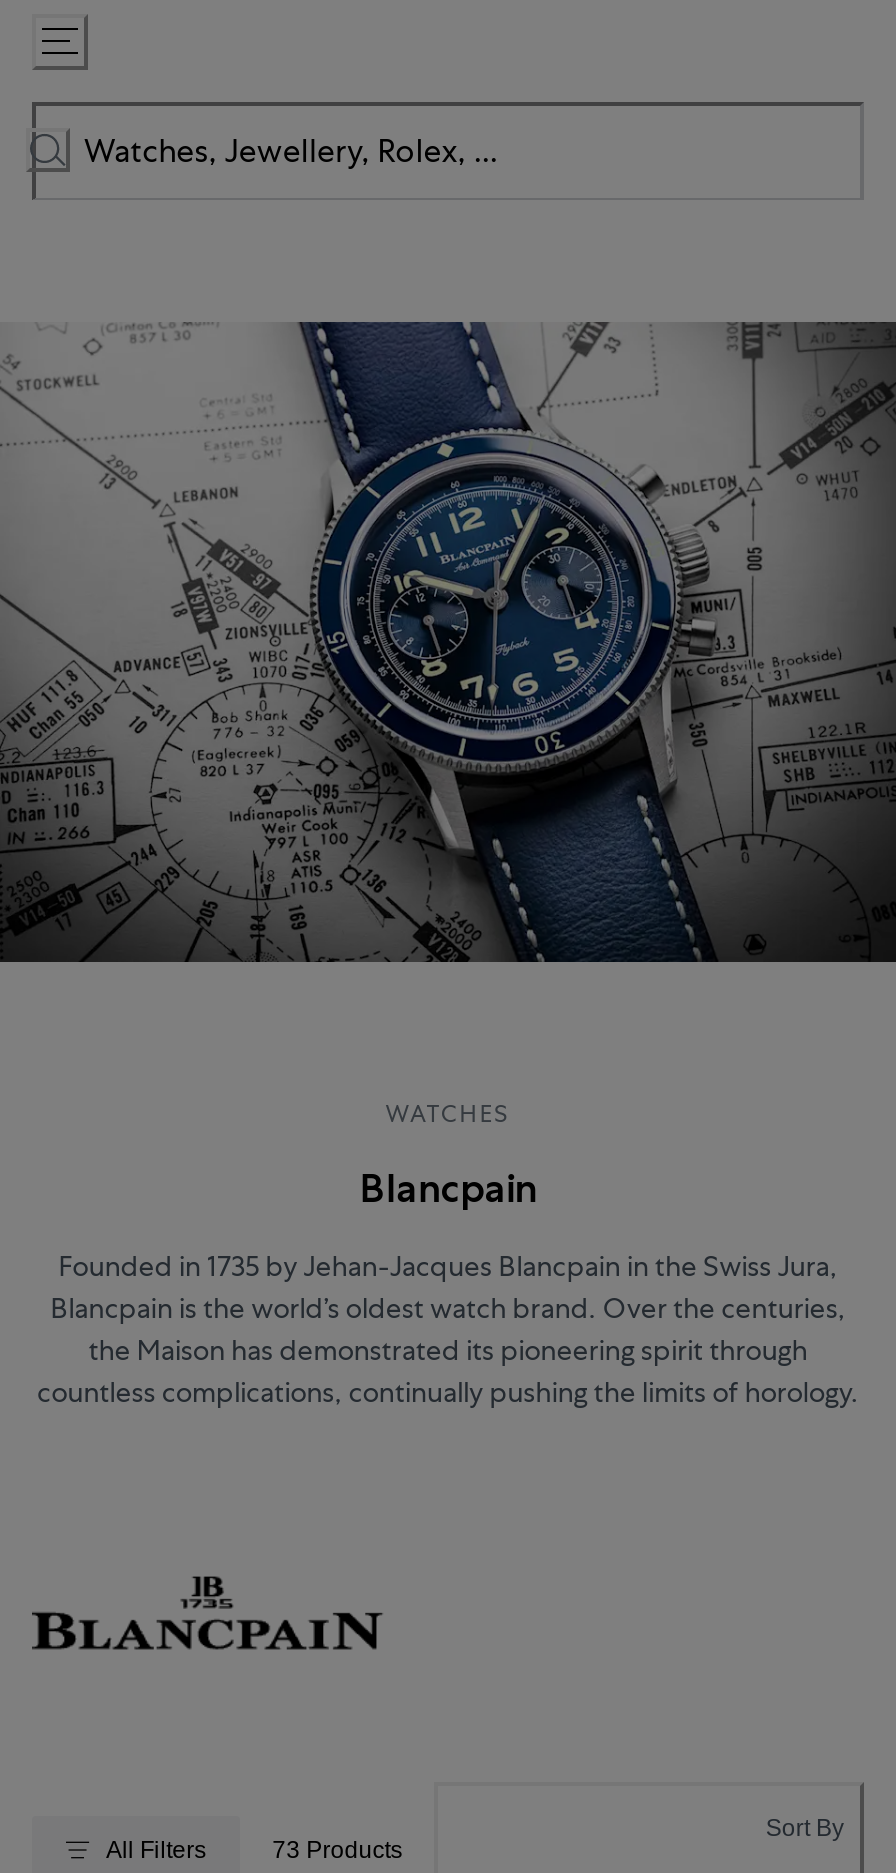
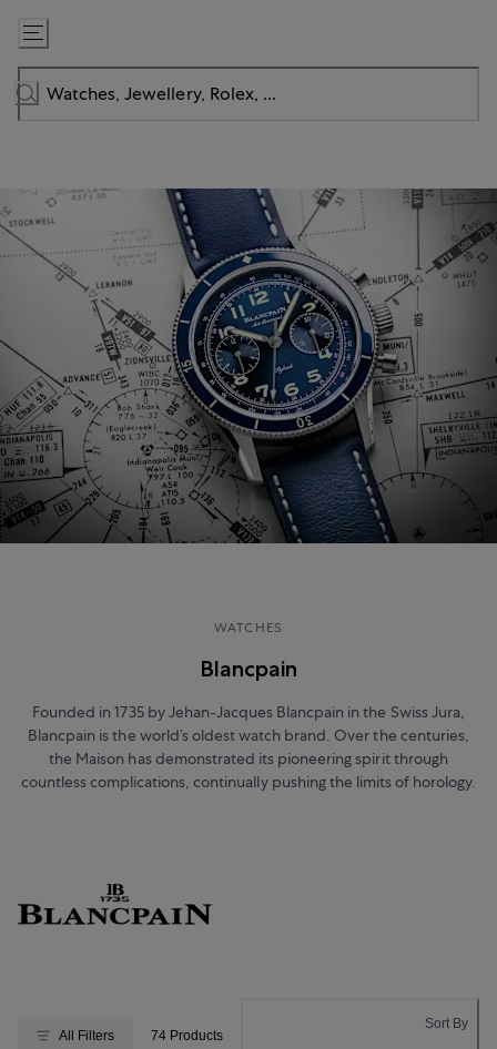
[272,1836,403,1864] 73 Products -> [151,1028,223,1044] 74 Products

